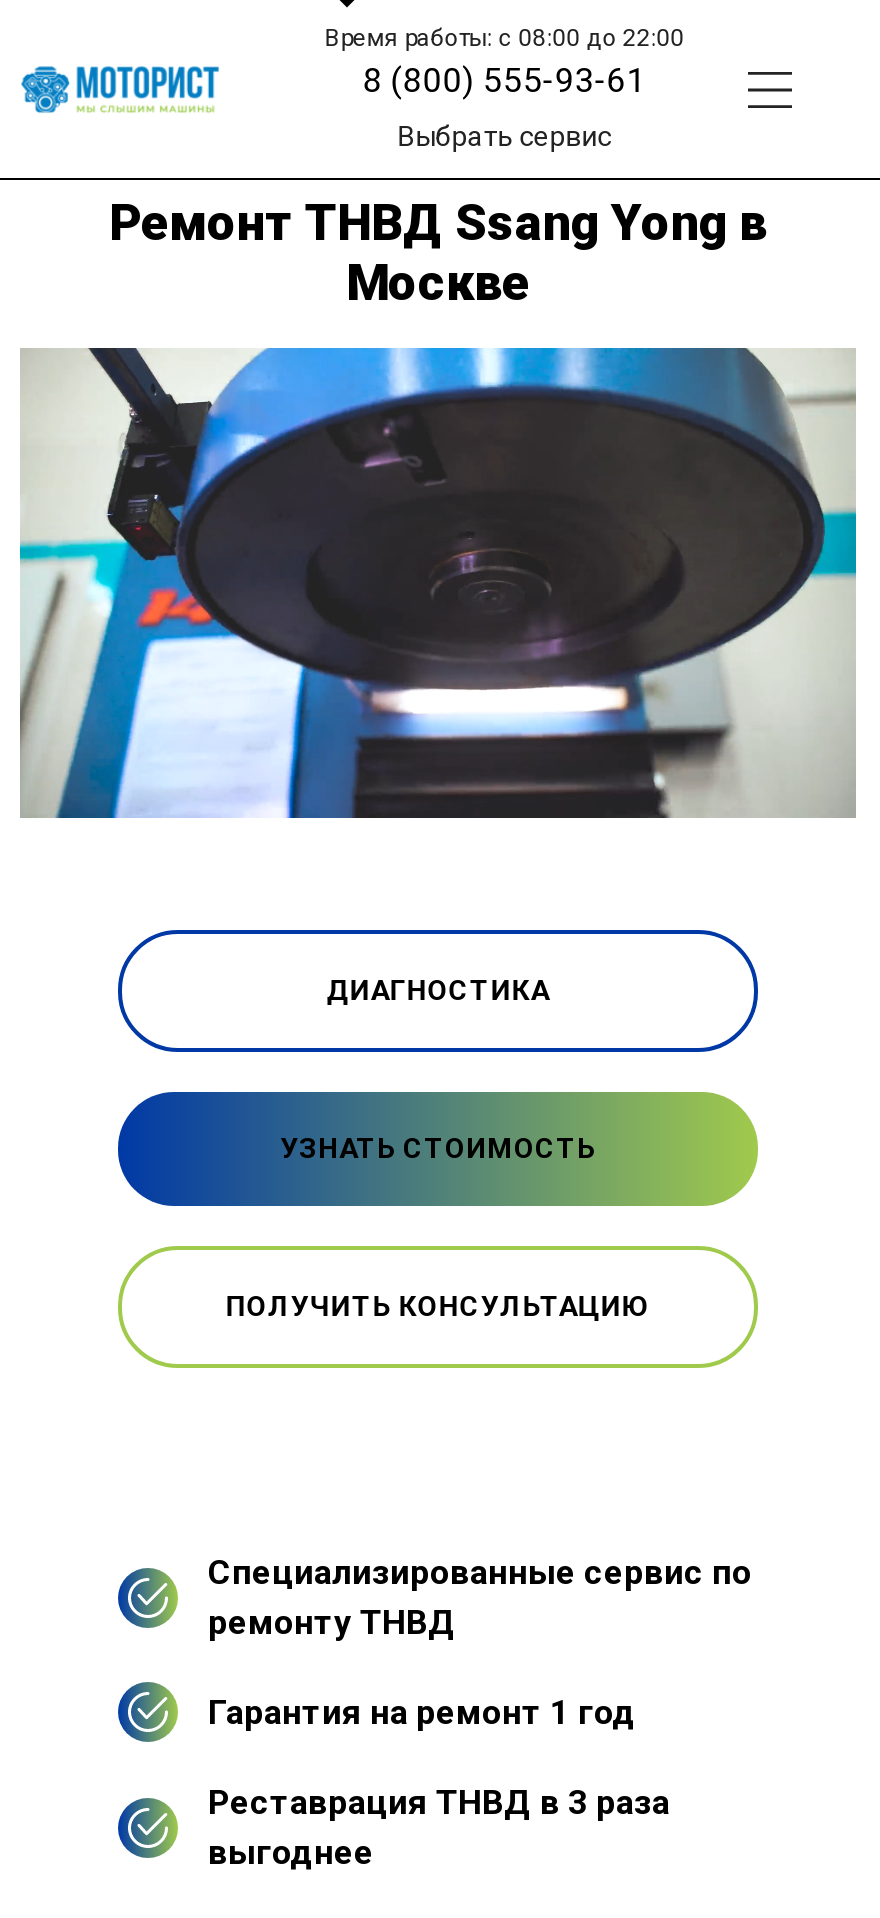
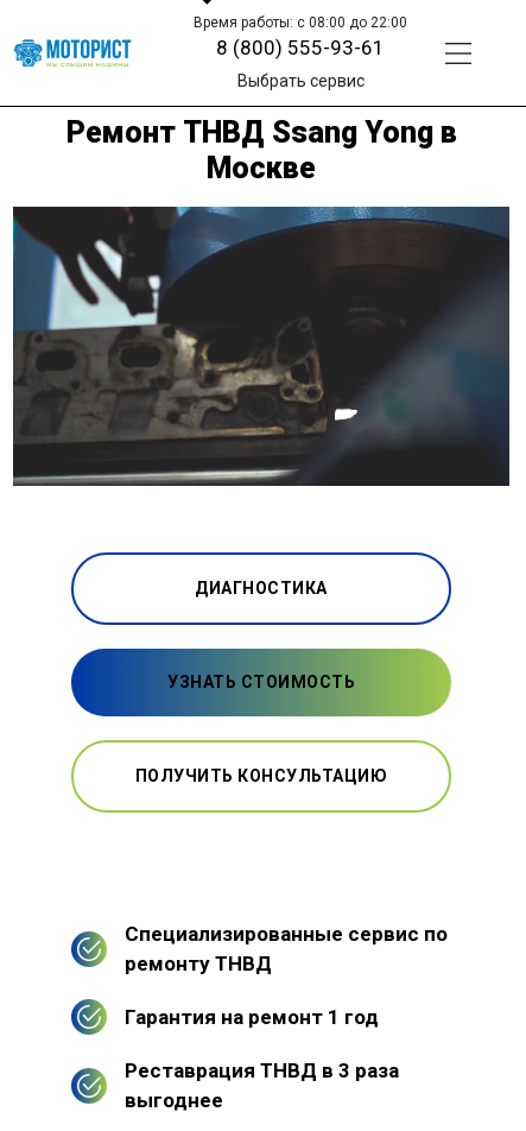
[18,346,858,820] [image] -> [12,206,511,487] [image]

